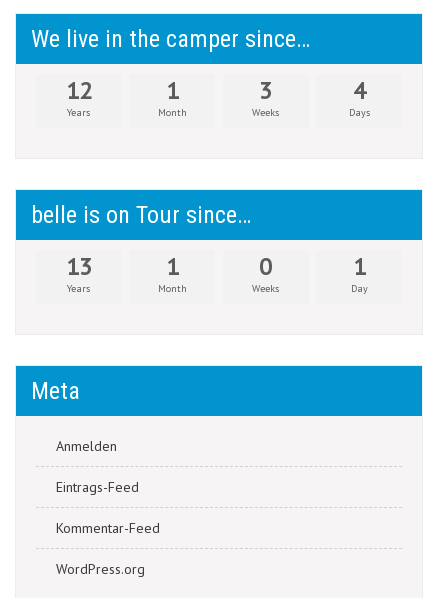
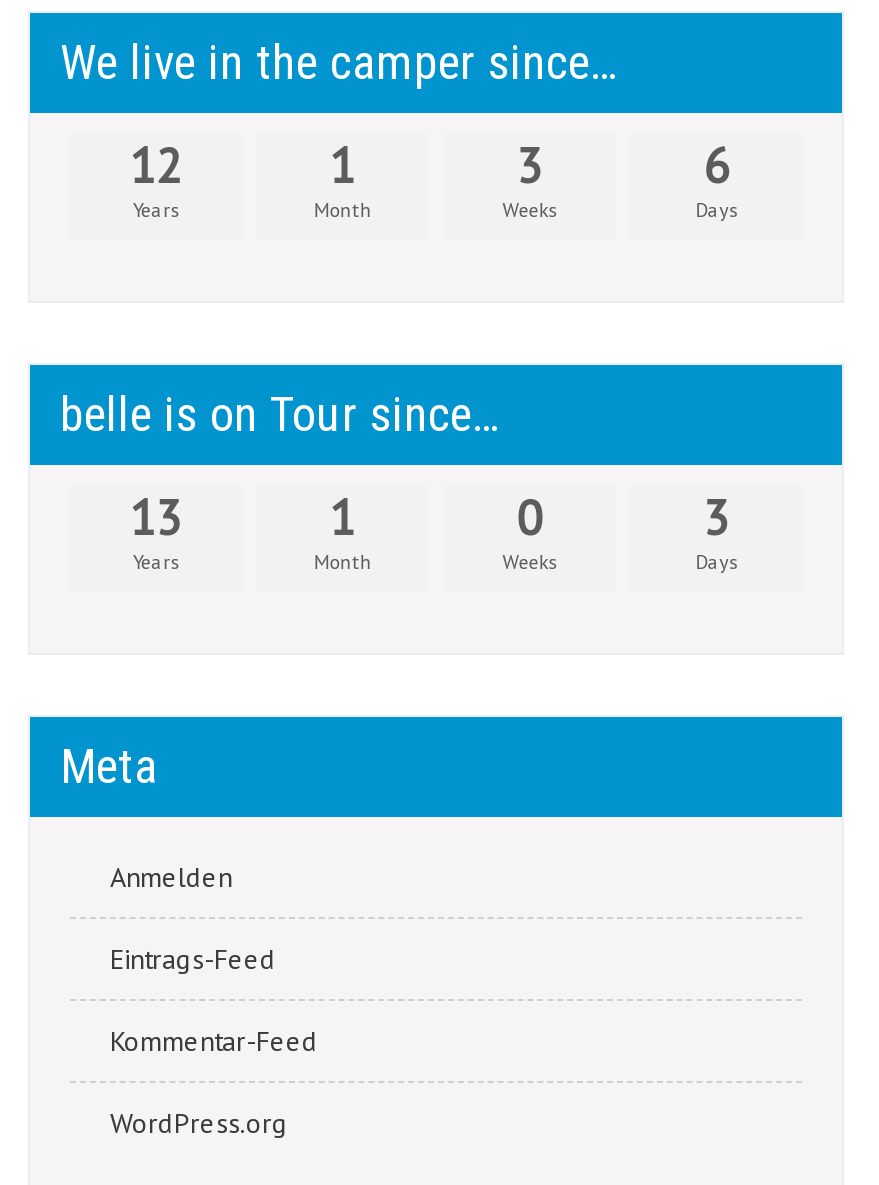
[353,75,366,106] 4 -> [703,135,729,197] 6
[351,251,368,295] 1 | Day -> [695,487,737,575] 3 | Days

